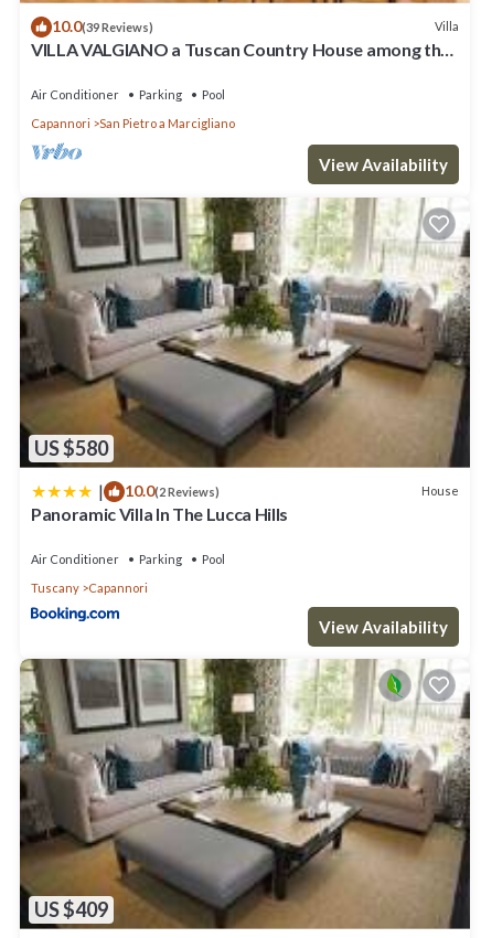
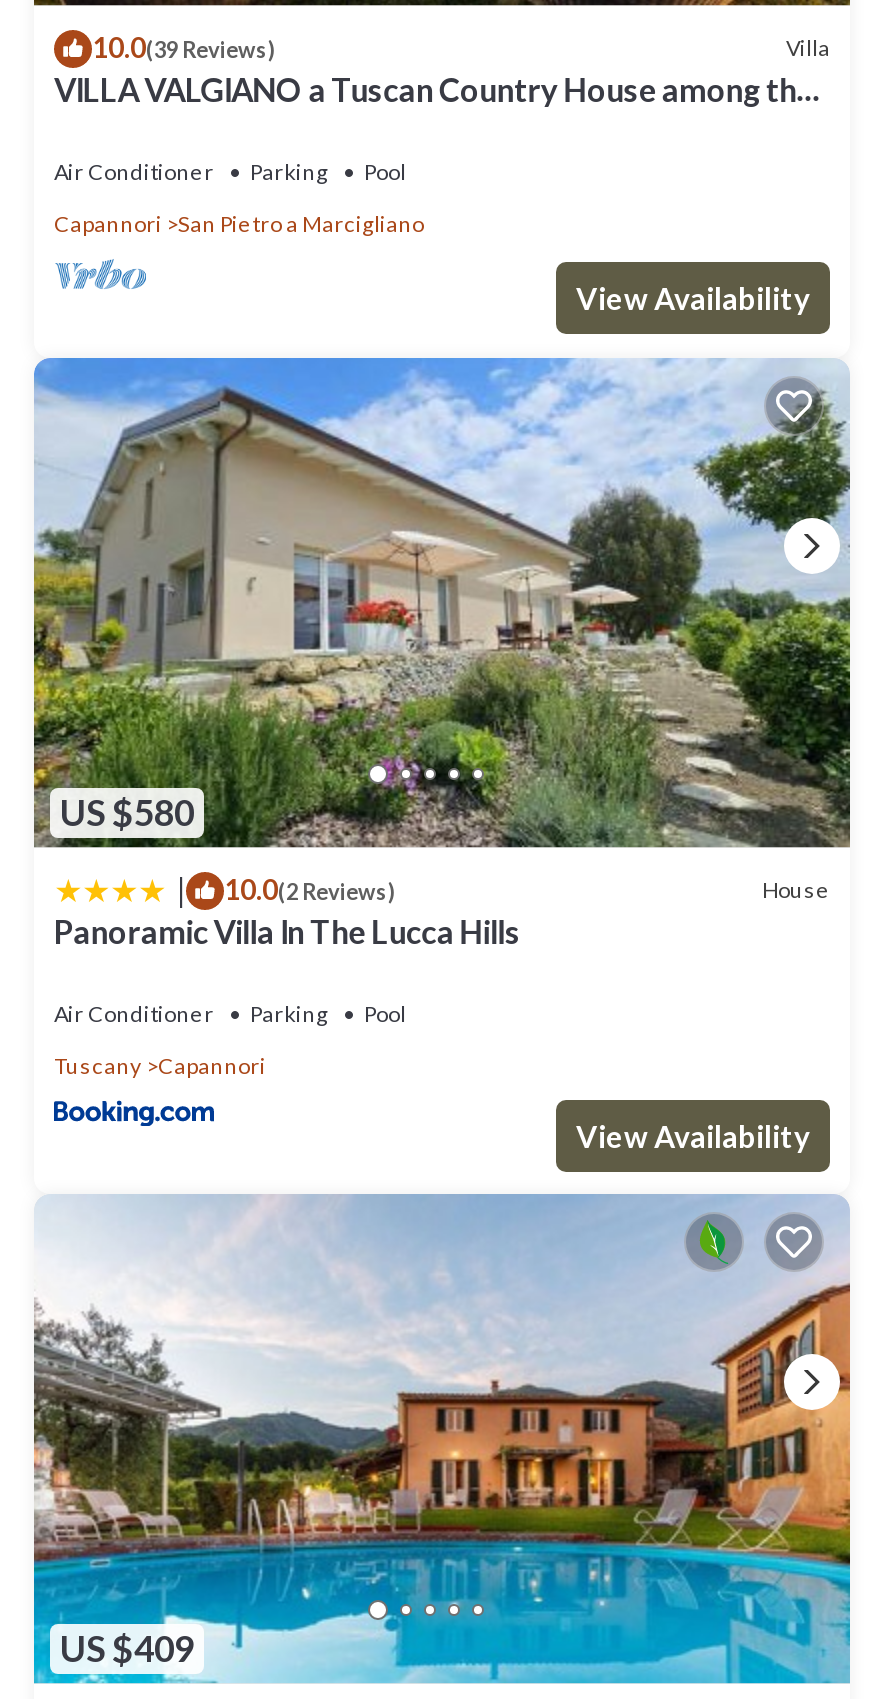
[19,196,471,468] [image] -> [32,356,852,848] [image]
[19,658,471,930] [image] -> [32,1192,852,1686] [image]

